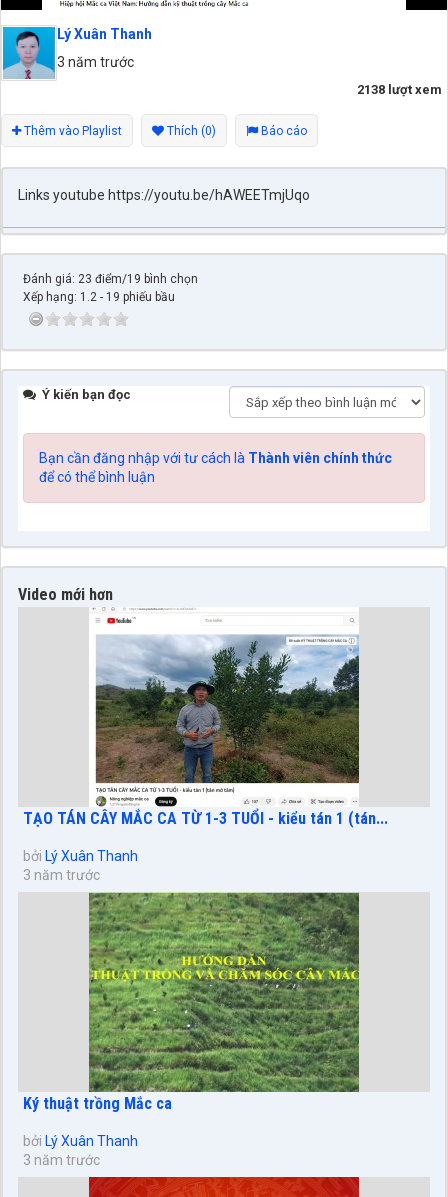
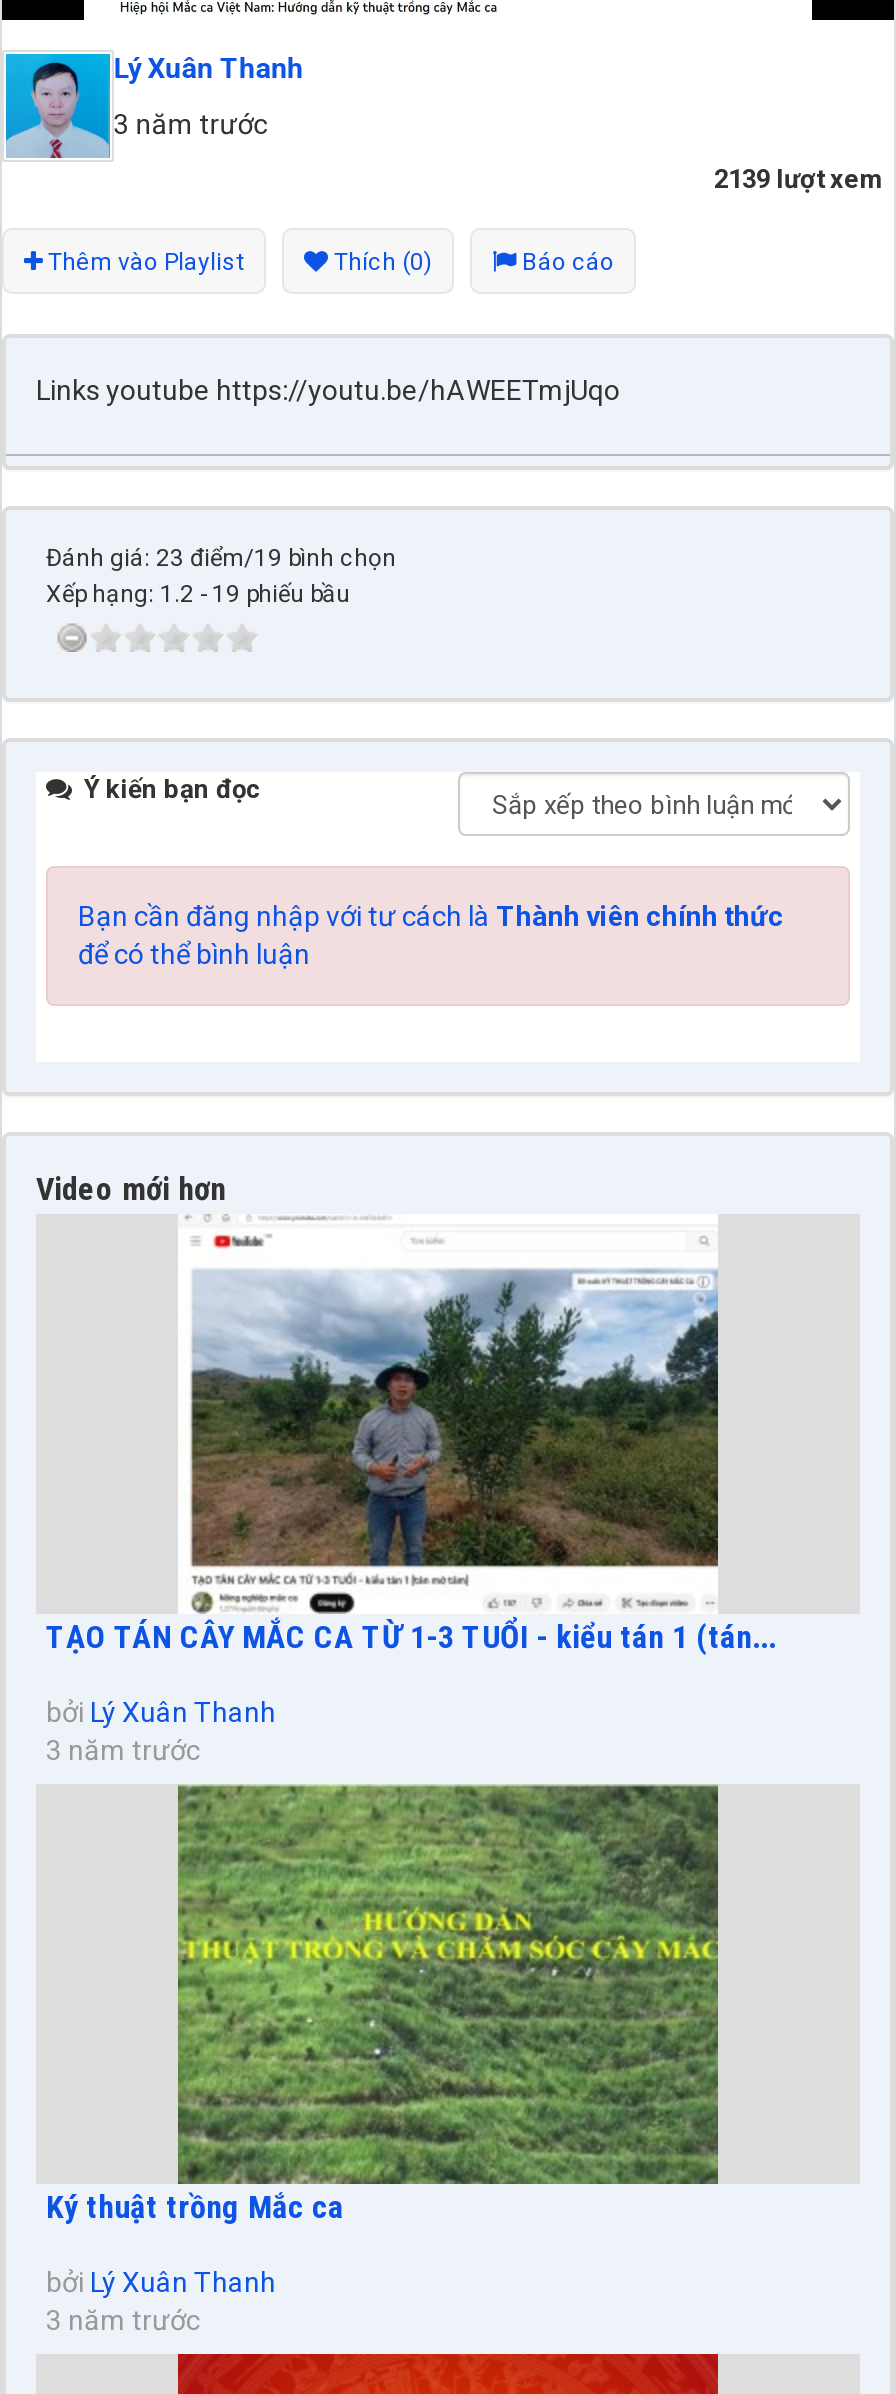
[357,82,442,97] 2138 lượt xem -> [714,165,884,195] 2139 lượt xem

